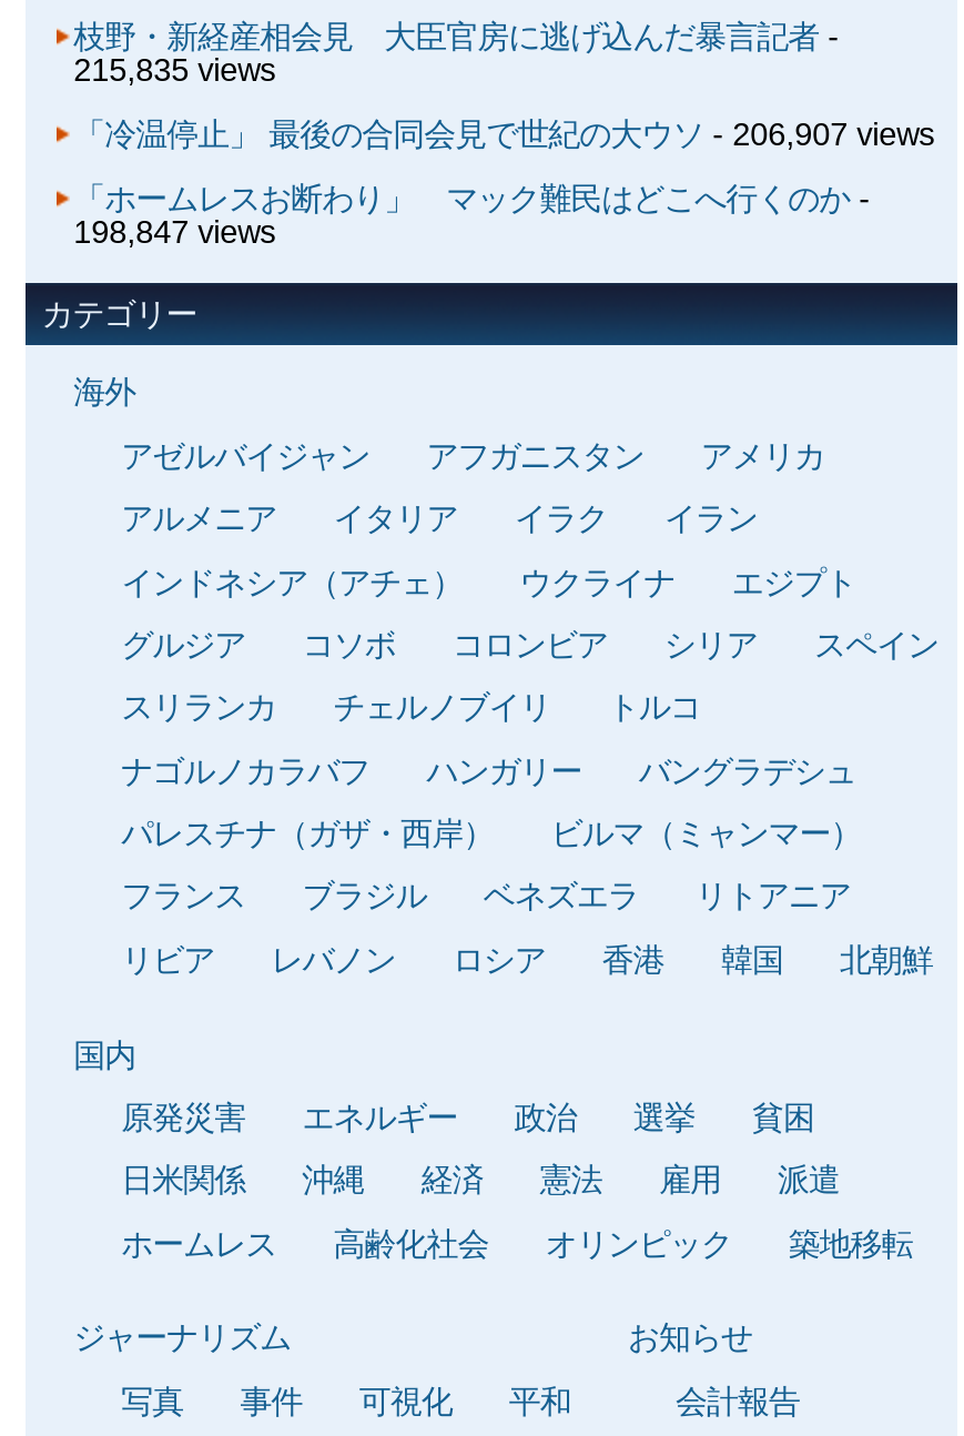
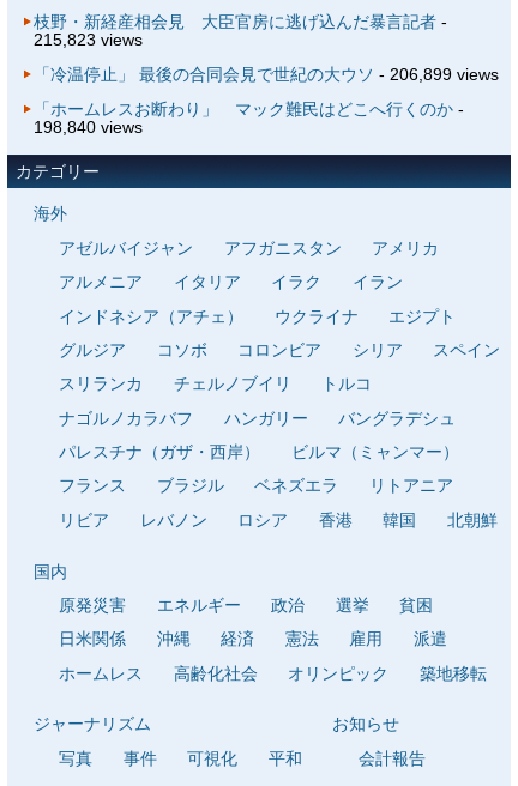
[73,51,275,87] 215,835 views -> [33,29,142,49] 215,823 views
[73,116,934,152] 「冷温停止」 最後の合同会見で世紀の大ウソ- 206,907 views -> [33,65,498,84] 「冷温停止」 最後の合同会見で世紀の大ウソ- 206,899 views
[73,215,275,250] 198,847 views -> [33,118,142,137] 198,840 views

